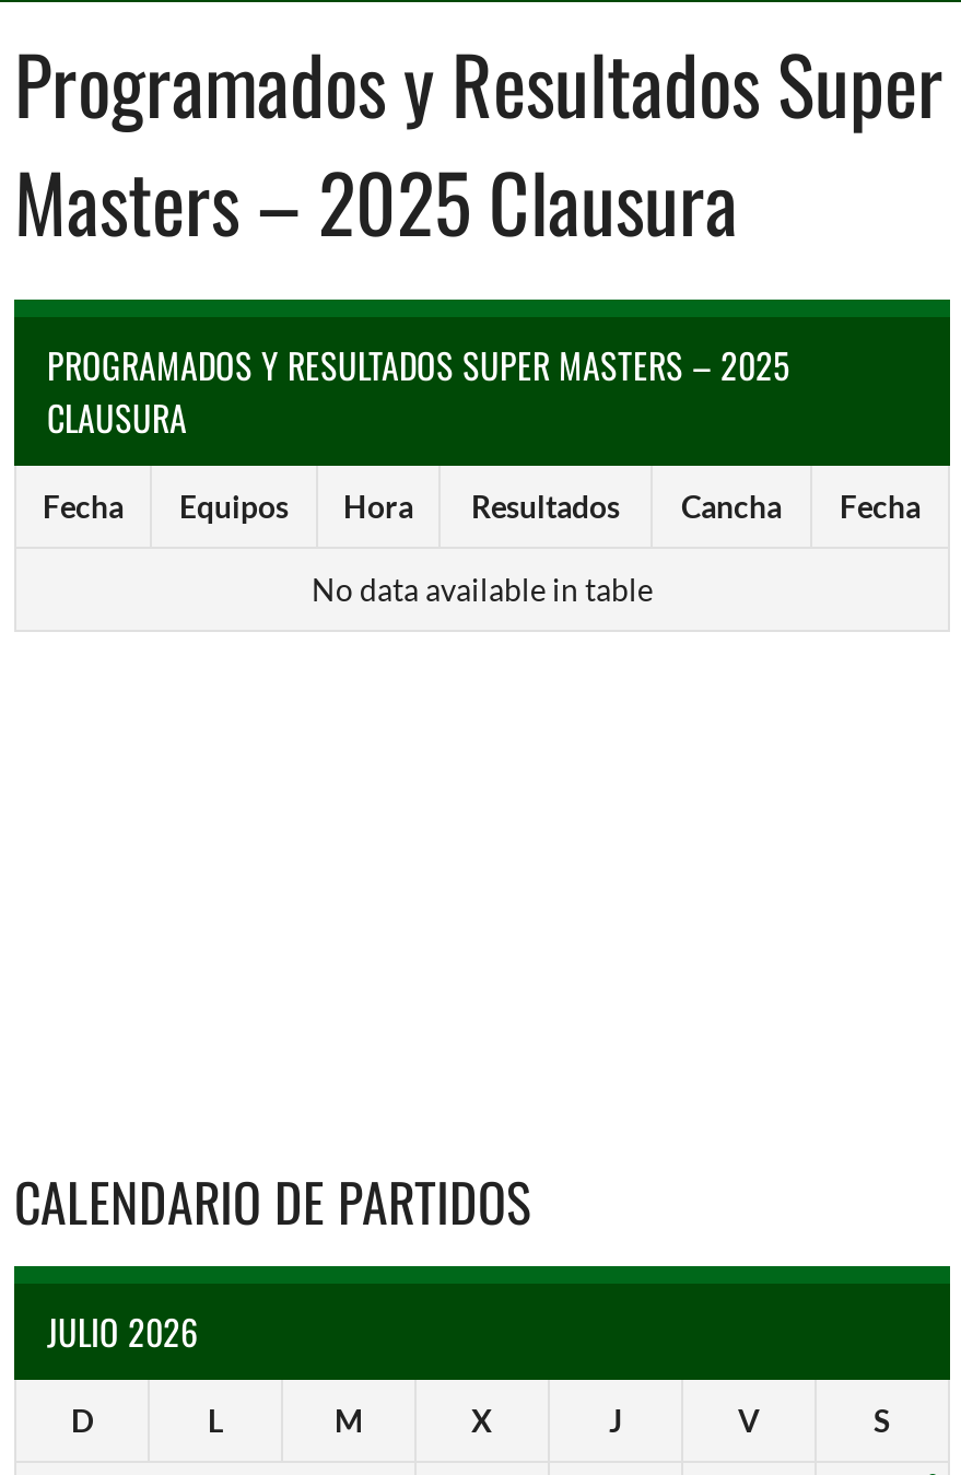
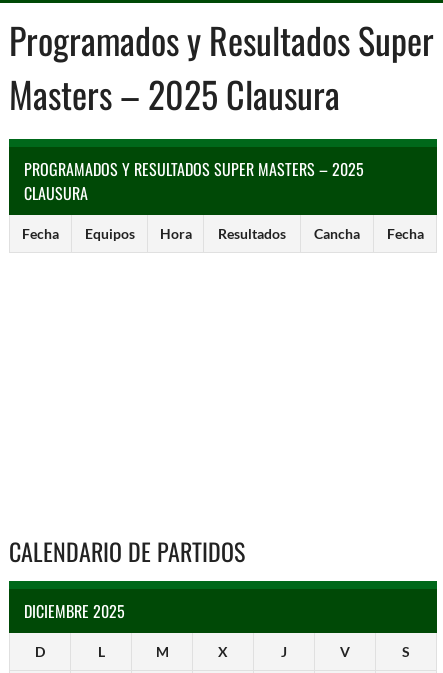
[312,571,653,608] No data available in table -> none
[47,1306,198,1358] JULIO 2026 -> [24,598,125,622] DICIEMBRE 2025

